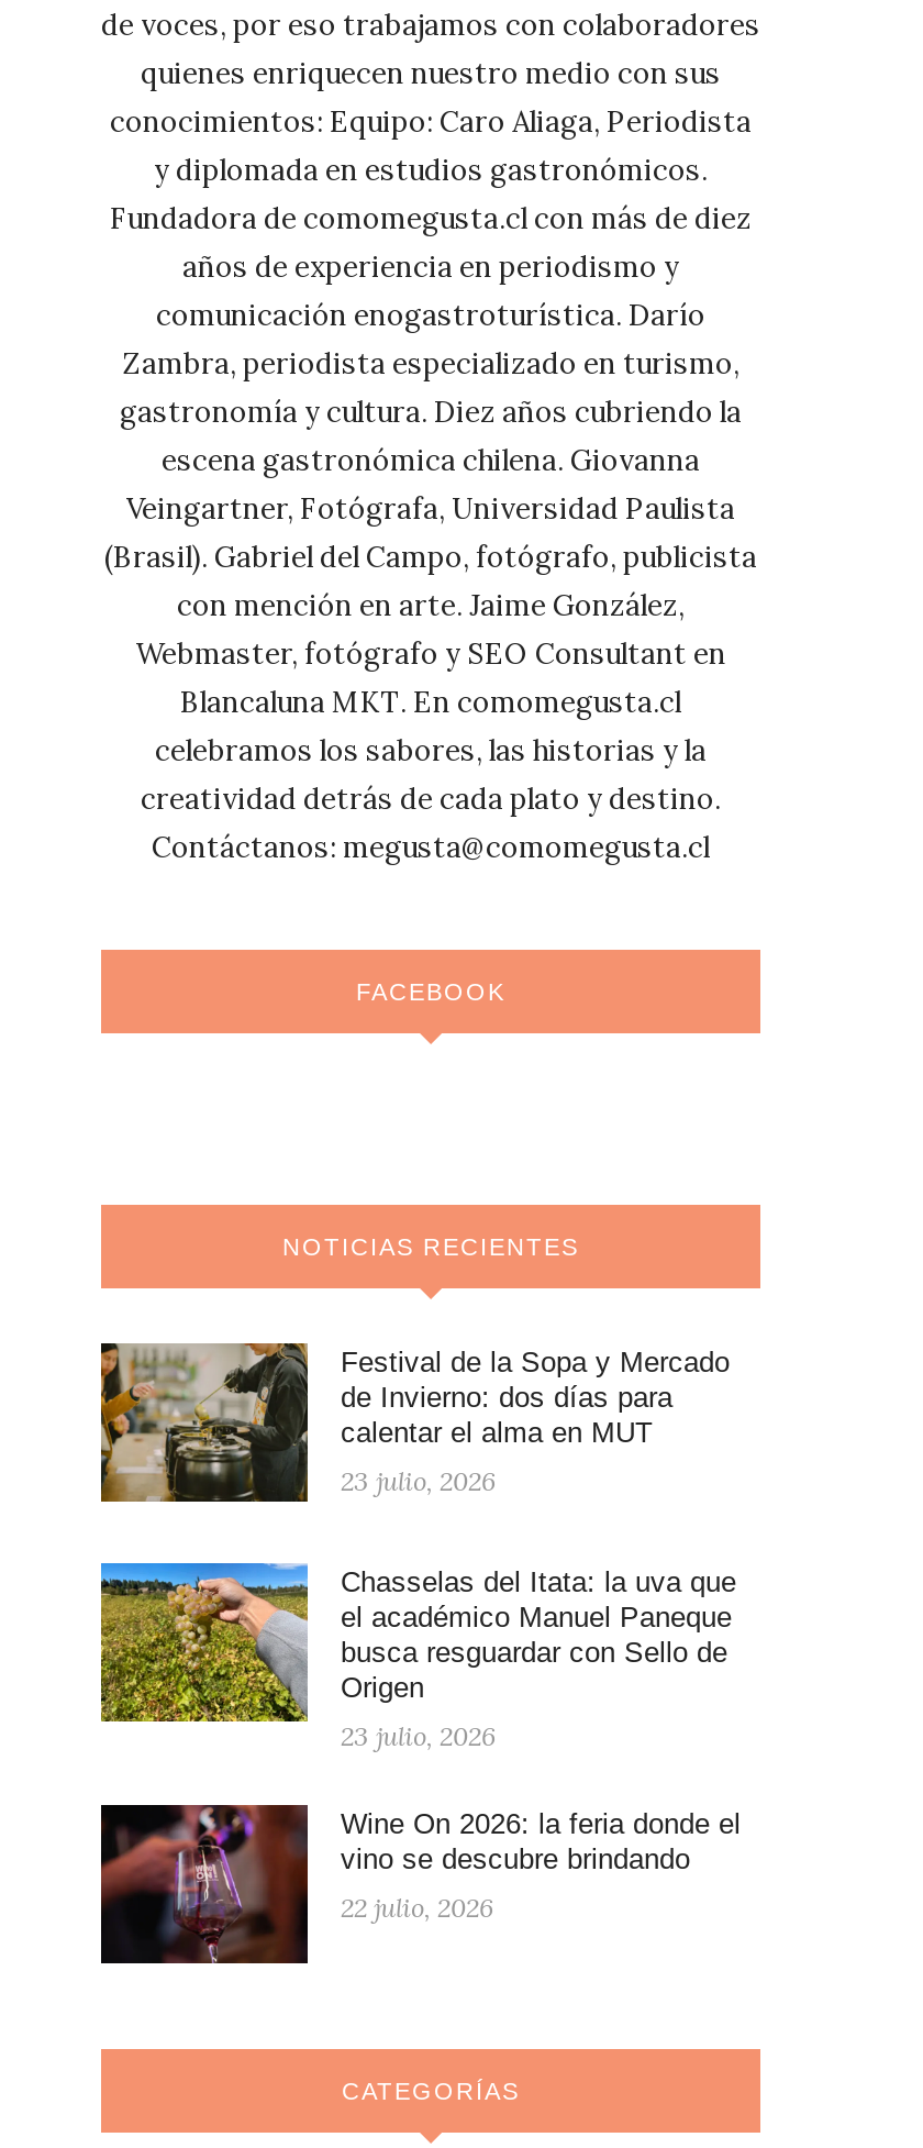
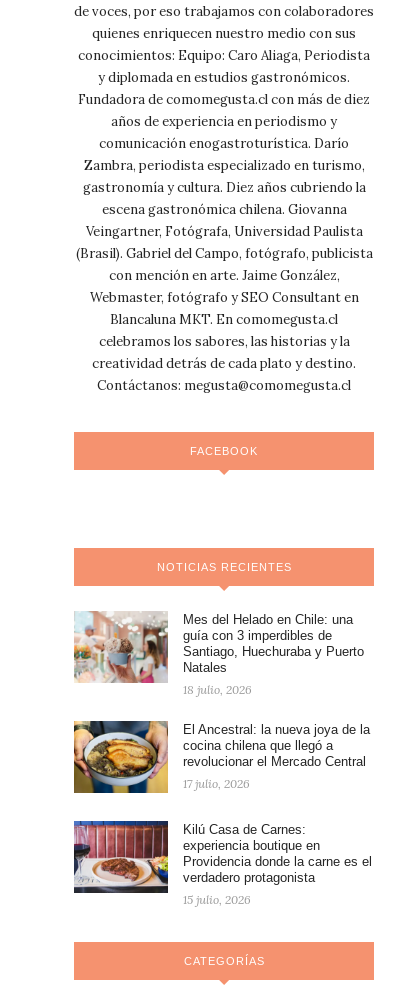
[99,1341,730,1504] [image] | Festival de la Sopa y Mercado | de Invierno: dos días para | calentar el alma en MUT -> [73,611,364,684] [image] | Mes del Helado en Chile: una | guía con 3 imperdibles de | Santiago, Huechuraba y Puerto | Natales
[341,1463,497,1496] 23 julio, 2026 -> [183,681,252,696] 18 julio, 2026
[99,1561,736,1724] [image] | Chasselas del Itata: la uva que | el académico Manuel Paneque | busca resguardar con Sello de | Origen -> [73,720,370,794] [image] | El Ancestral: la nueva joya de la | cocina chilena que llegó a | revolucionar el Mercado Central
[341,1719,497,1752] 23 julio, 2026 -> [183,775,250,790] 17 julio, 2026
[99,1803,741,1968] [image] | Wine On 2026: la feria donde el | vino se descubre brindando -> [73,820,372,894] [image] | Kilú Casa de Carnes: | experiencia boutique en | Providencia donde la carne es el | verdadero protagonista
[341,1890,494,1923] 22 julio, 2026 -> [183,892,251,907] 15 julio, 2026

